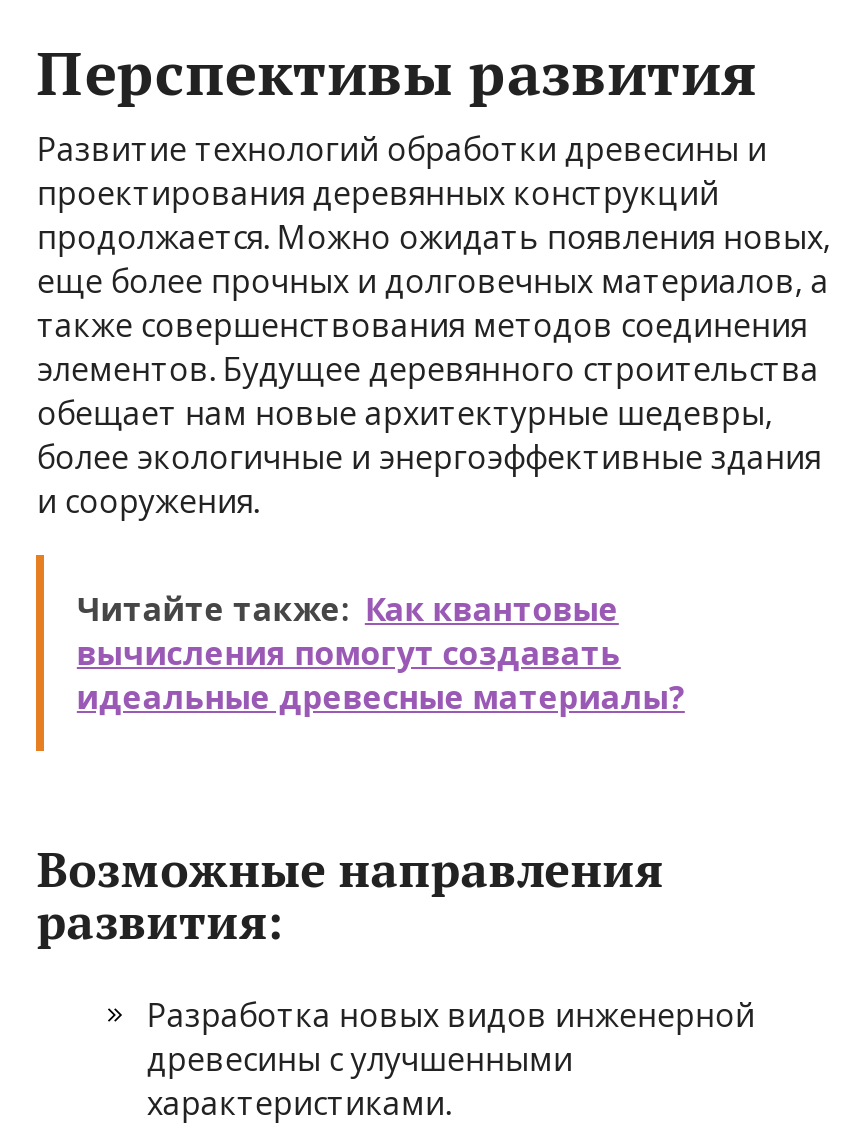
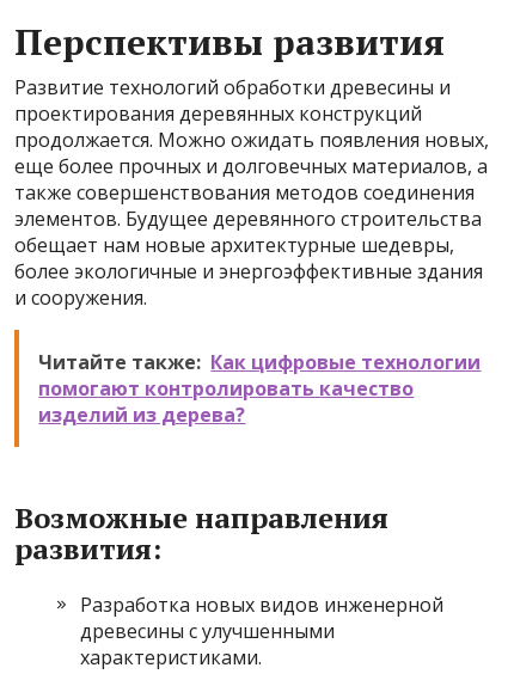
[77,588,685,720] Читайте также: Как квантовые | вычисления помогут создавать | идеальные древесные материалы? -> [39,348,481,427] Читайте также: Как цифровые технологии | помогают контролировать качество | изделий из дерева?

